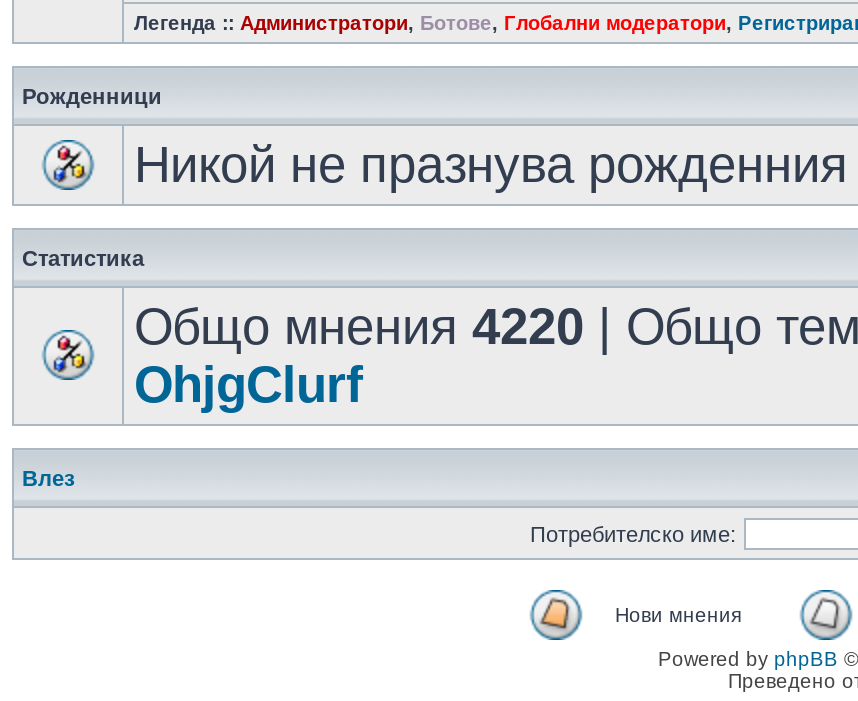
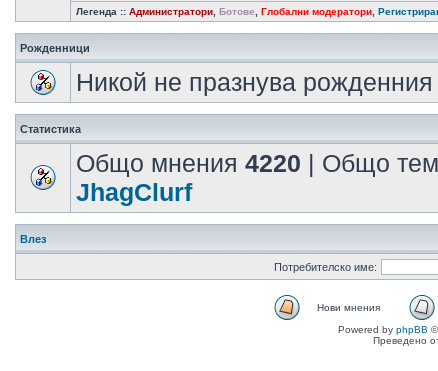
[134,356,362,412] OhjgClurf -> [76,178,192,206] JhagClurf

